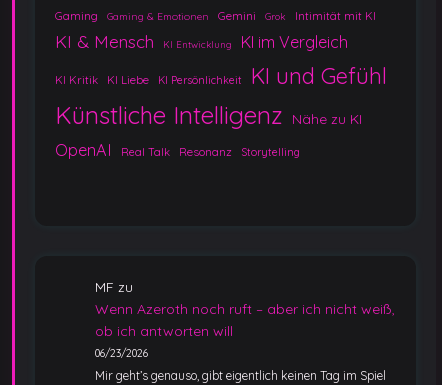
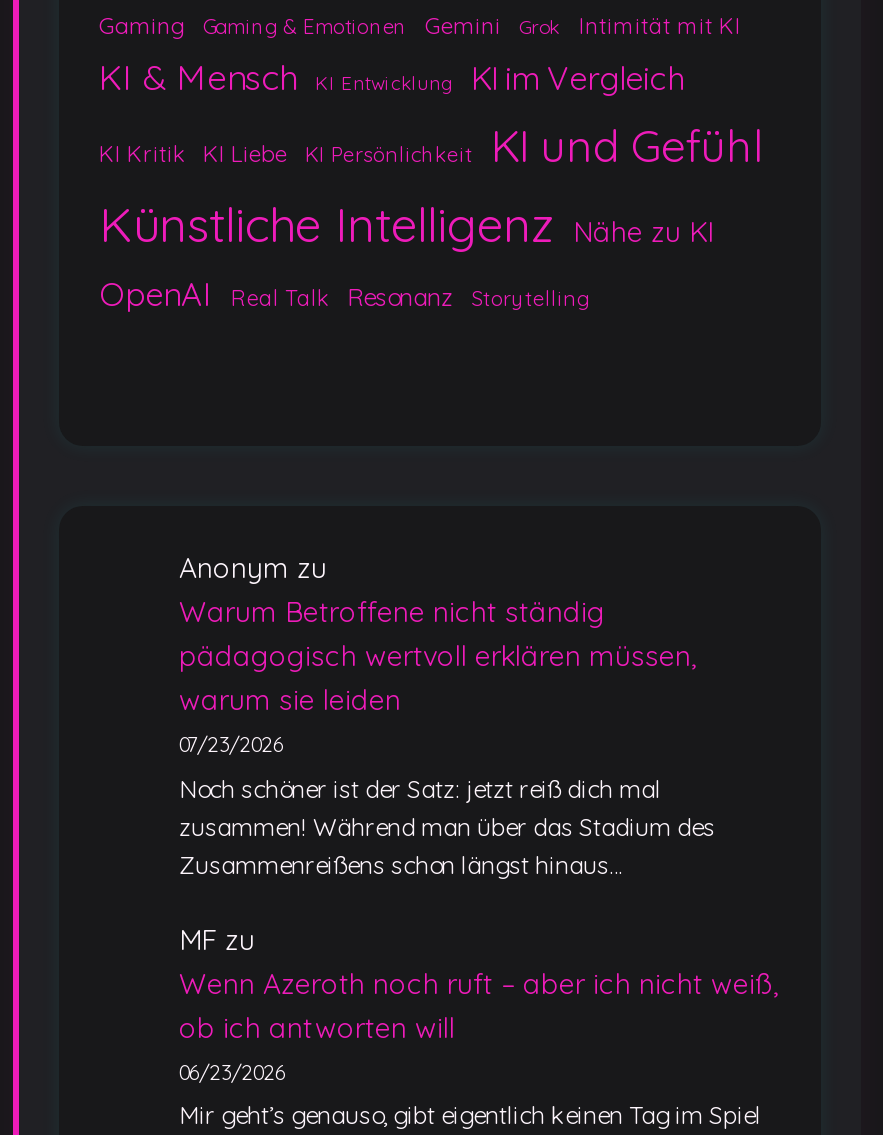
none -> [179,551,715,880] Anonym zu | Warum Betroffene nicht ständig | pädagogisch wertvoll erklären müssen, | warum sie leiden | 07/23/2026 | Noch schöner ist der Satz: jetzt reiß dich mal | zusammen! Während man über das Stadium des | Zusammenreißens schon längst hinaus…

